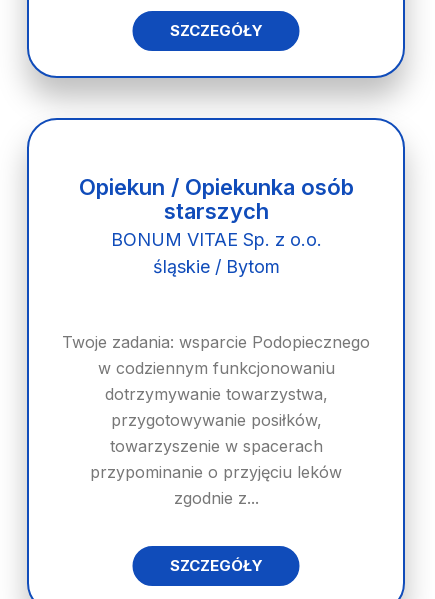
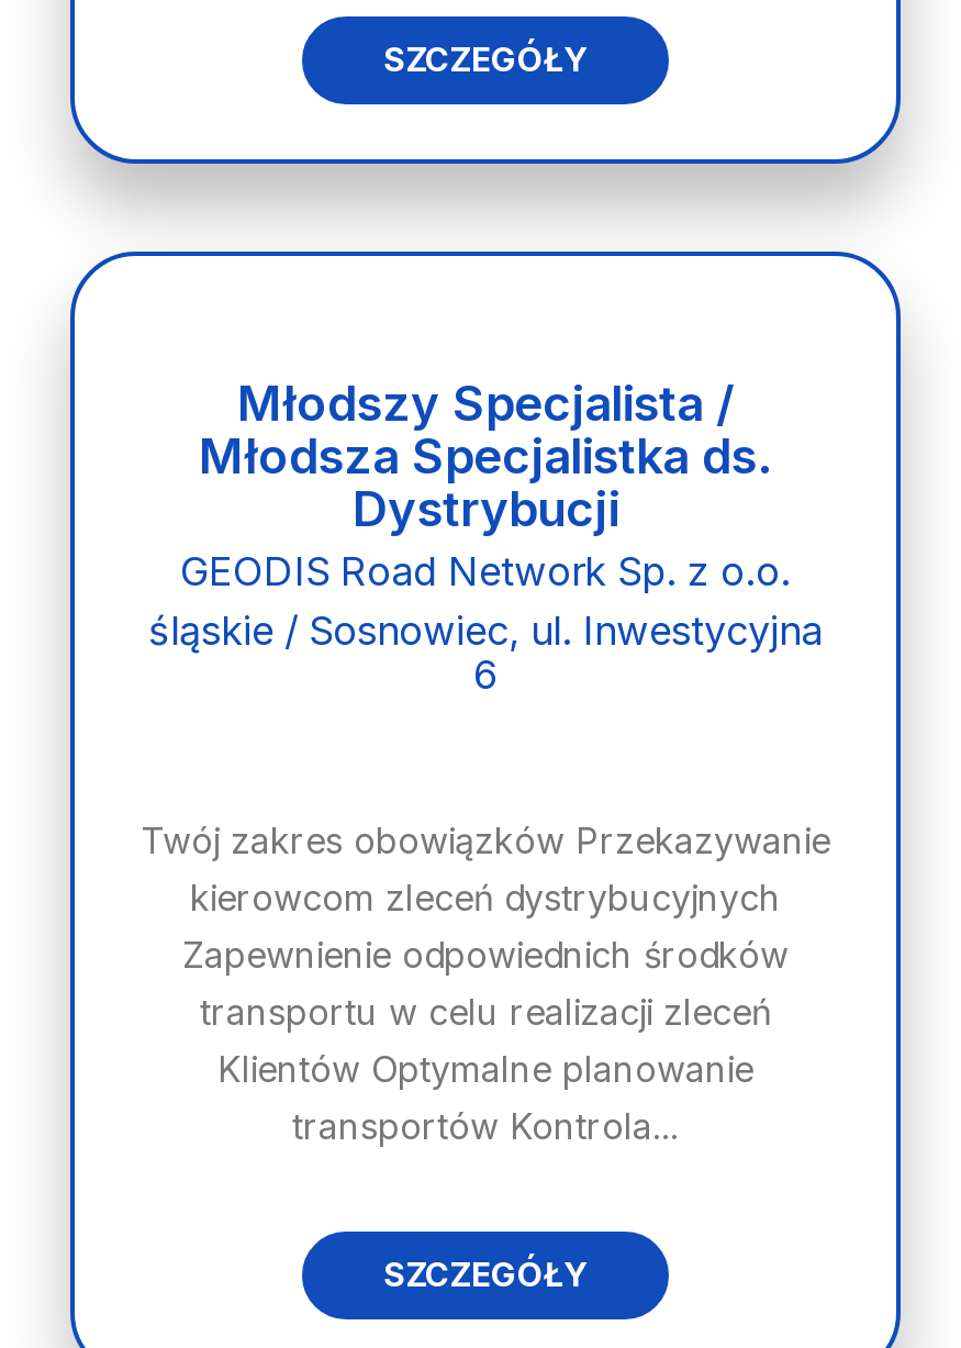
[78,174,353,277] Opiekun / Opiekunka osób | starszych | BONUM VITAE Sp. z o.o. | śląskie / Bytom -> [148,375,823,698] Młodszy Specjalista / | Młodsza Specjalistka ds. | Dystrybucji | GEODIS Road Network Sp. z o.o. | śląskie / Sosnowiec, ul. Inwestycyjna | 6
[62,332,370,508] Twoje zadania: wsparcie Podopiecznego | w codziennym funkcjonowaniu | dotrzymywanie towarzystwa, | przygotowywanie posiłków, | towarzyszenie w spacerach | przypominanie o przyjęciu leków | zgodnie z... -> [141,818,830,1148] Twój zakres obowiązków Przekazywanie | kierowcom zleceń dystrybucyjnych | Zapewnienie odpowiednich środków | transportu w celu realizacji zleceń | Klientów Optymalne planowanie | transportów Kontrola...

